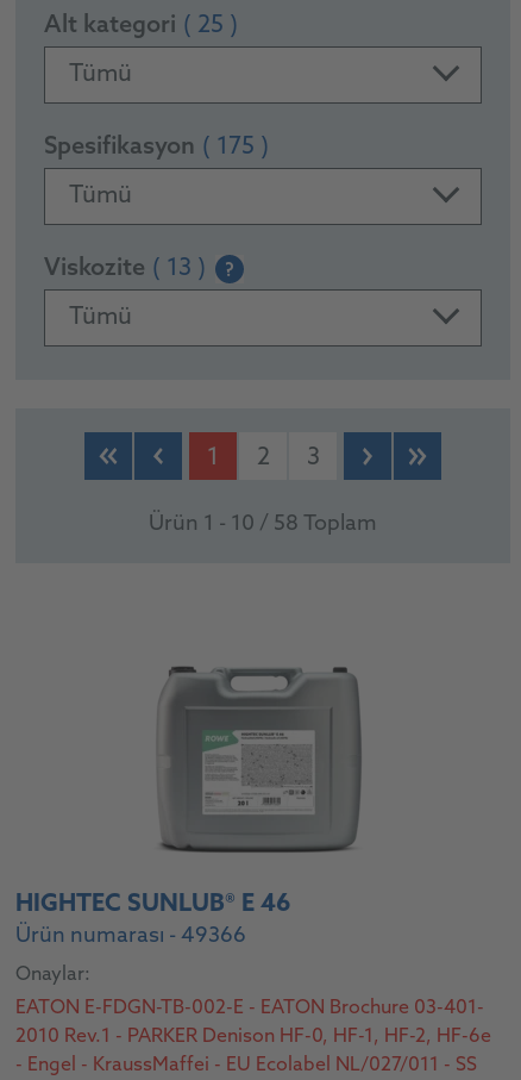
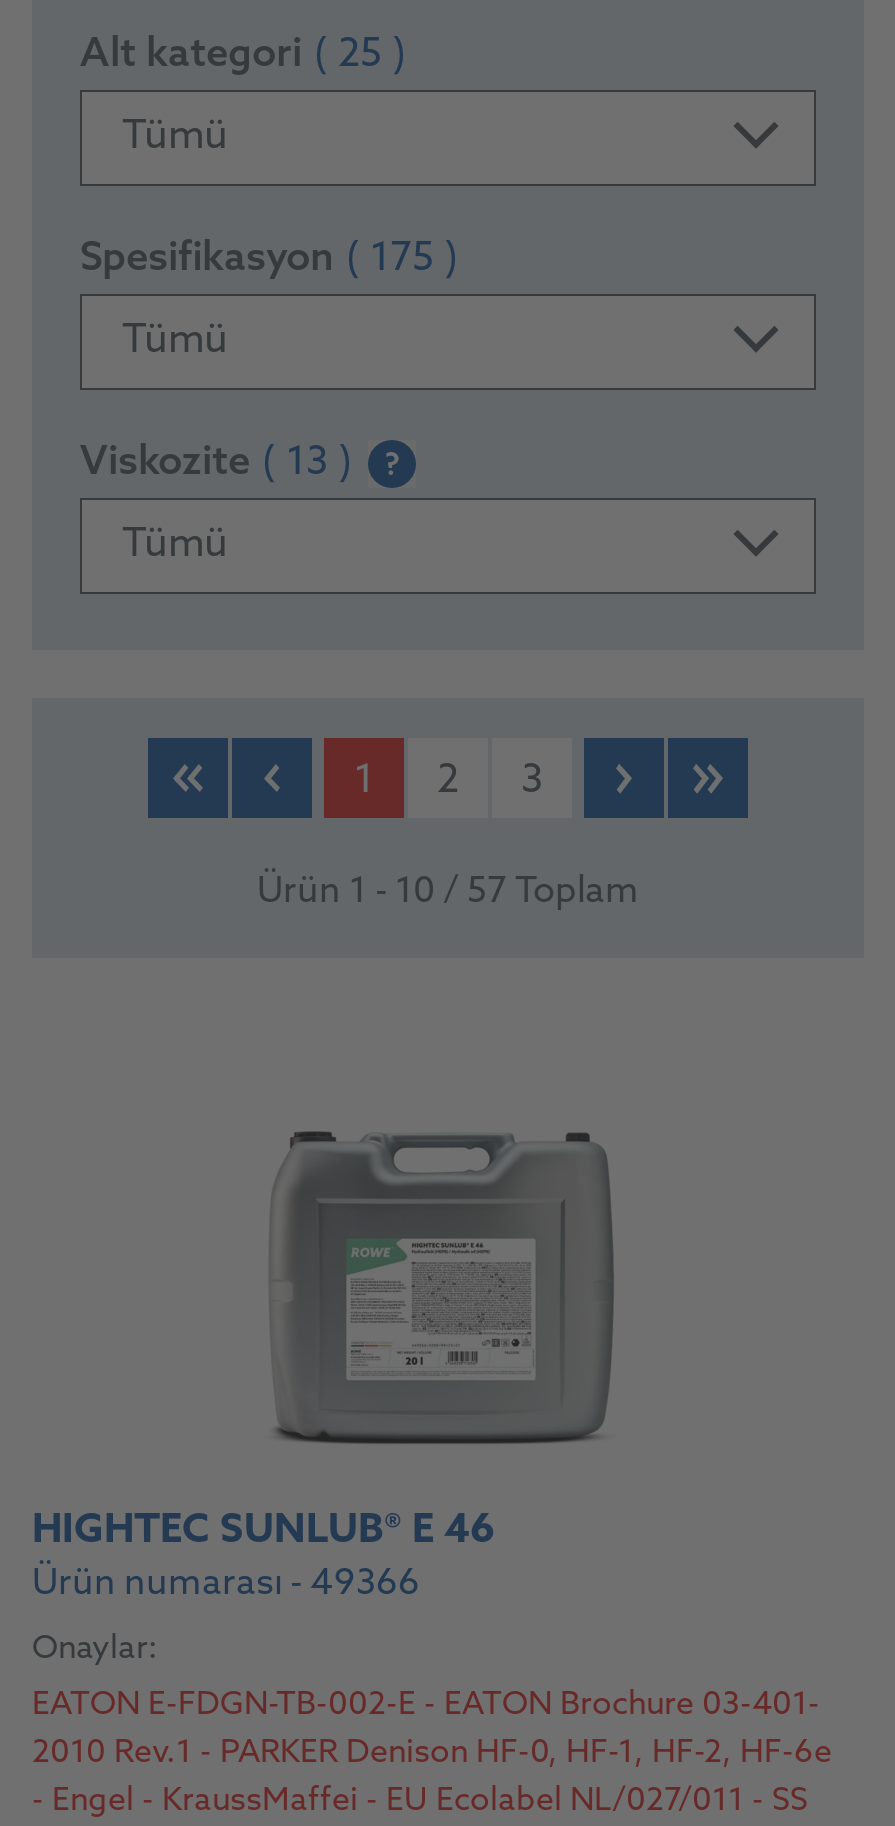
[149,511,377,537] Ürün 1 - 10 / 58 Toplam -> [257,870,639,914] Ürün 1 - 10 / 57 Toplam

